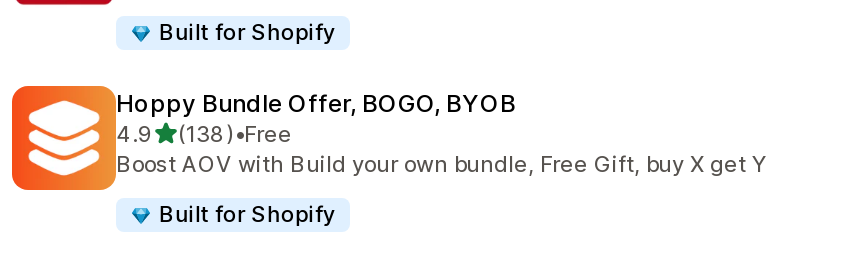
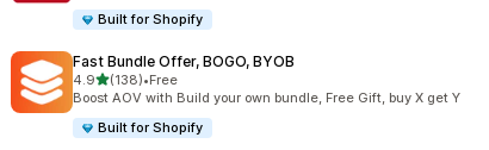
[116,88,516,118] Hoppy Bundle Offer, BOGO, BYOB -> [73,52,295,70] Fast Bundle Offer, BOGO, BYOB

